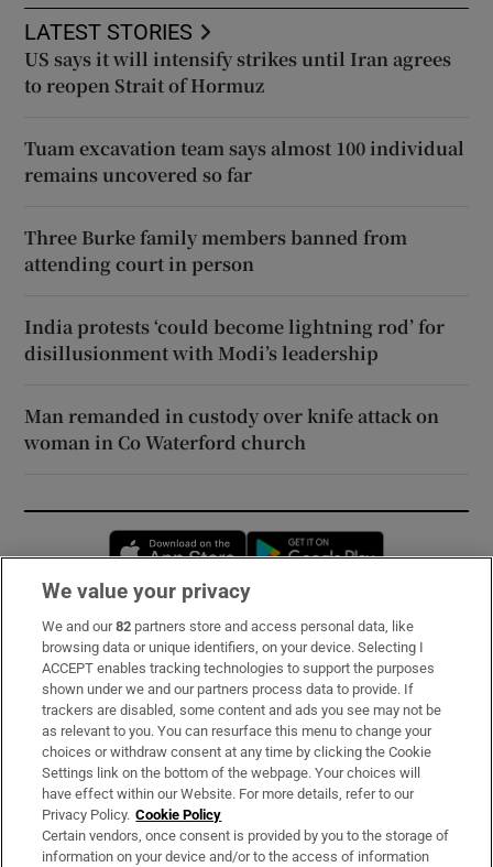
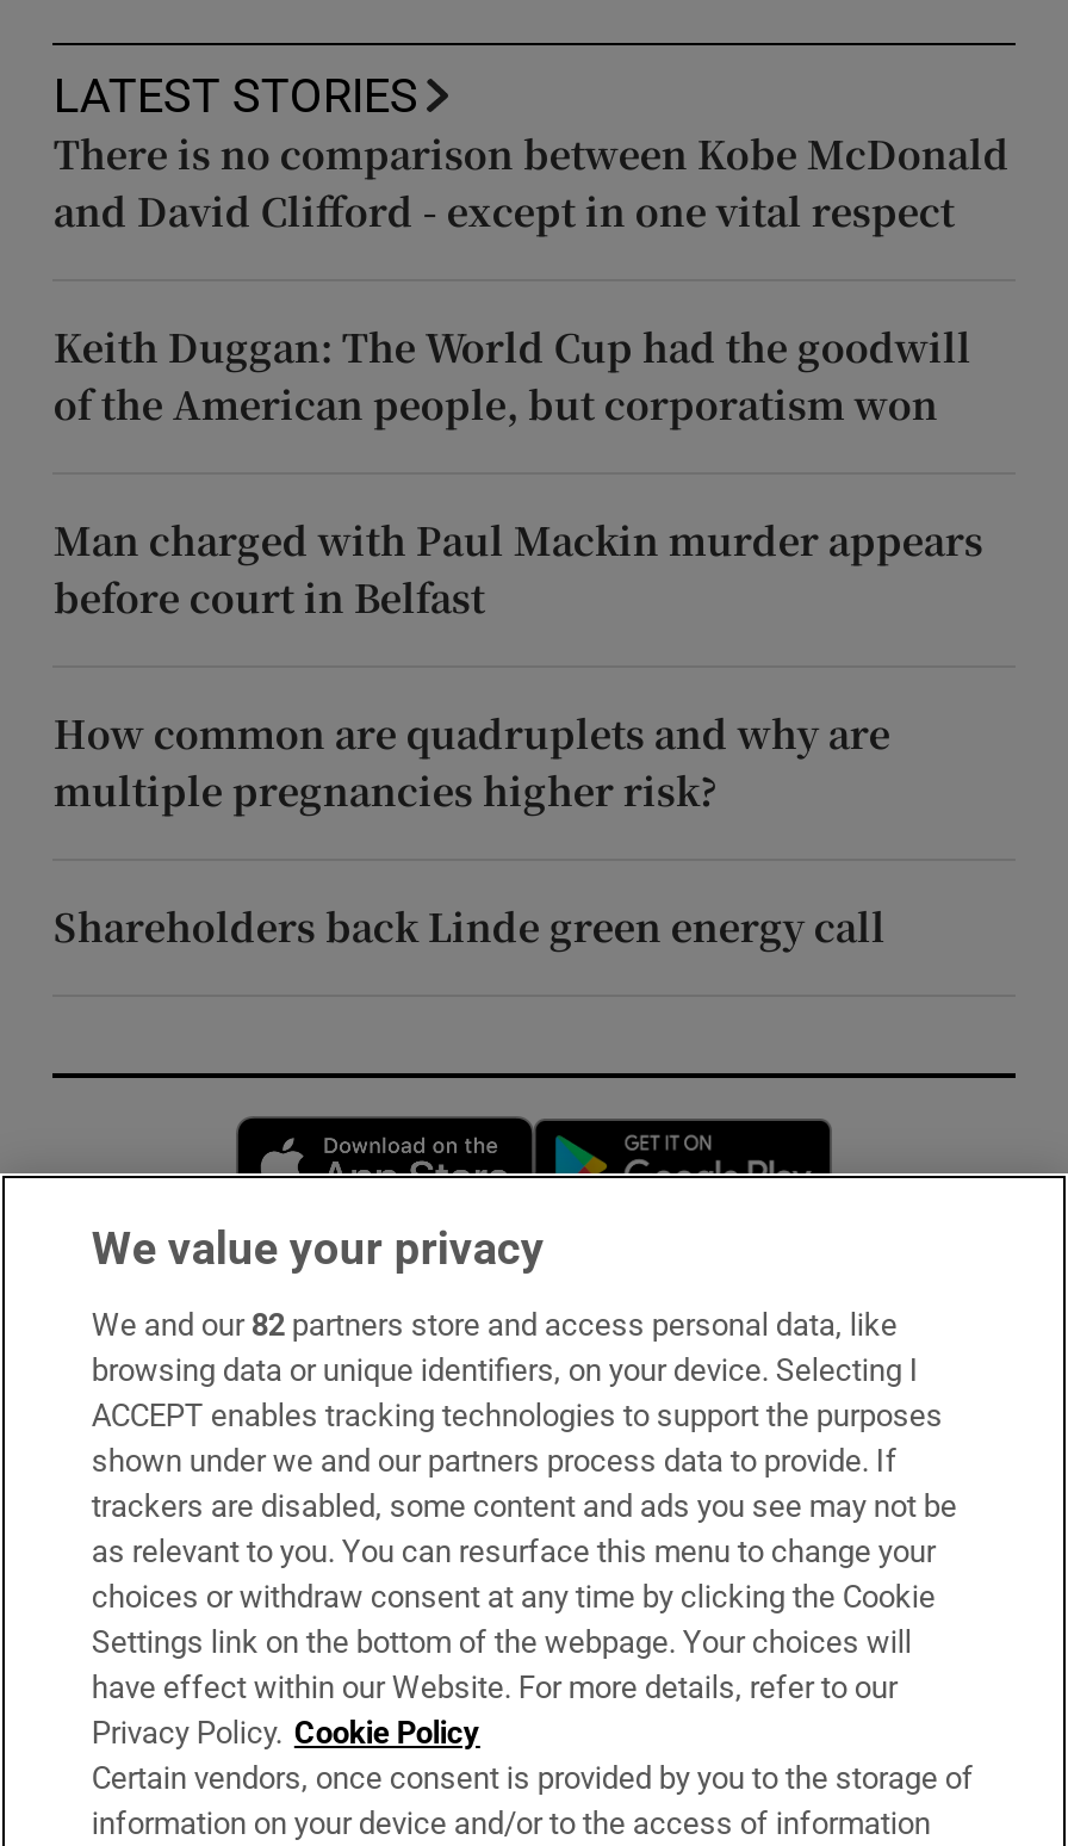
[25,46,452,98] US says it will intensify strikes until Iran agrees | to reopen Strait of Hormuz -> [53,126,1009,238] There is no comparison between Kobe McDonald | and David Clifford - except in one vital respect
[25,135,465,187] Tuam excavation team says almost 100 individual | remains uncovered so far -> [53,319,971,431] Keith Duggan: The World Cup had the goodwill | of the American people, but corporatism won
[25,225,408,276] Three Burke family members banned from | attending court in person -> [53,513,983,625] Man charged with Paul Mackin murder appears | before court in Belfast
[25,314,445,366] India protests ‘could become lightning rod’ for | disillusionment with Modi’s leadership -> [53,706,890,818] How common are quadruplets and why are | multiple pregnancies higher risk?
[25,403,440,455] Man remanded in custody over knife attack on | woman in Co Waterford church -> [53,899,885,954] Shareholders back Linde green energy call

